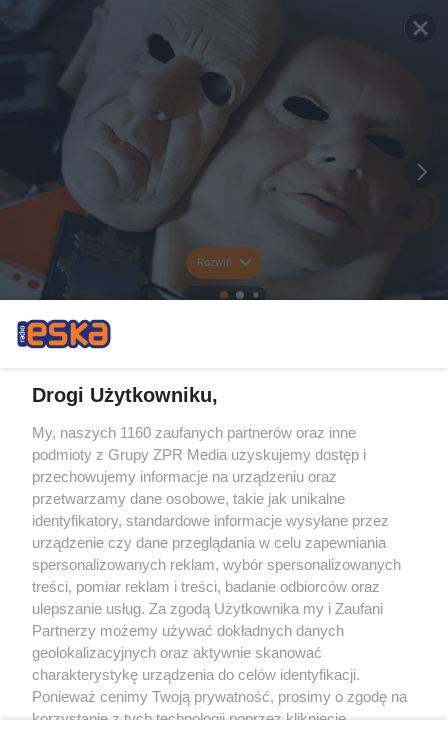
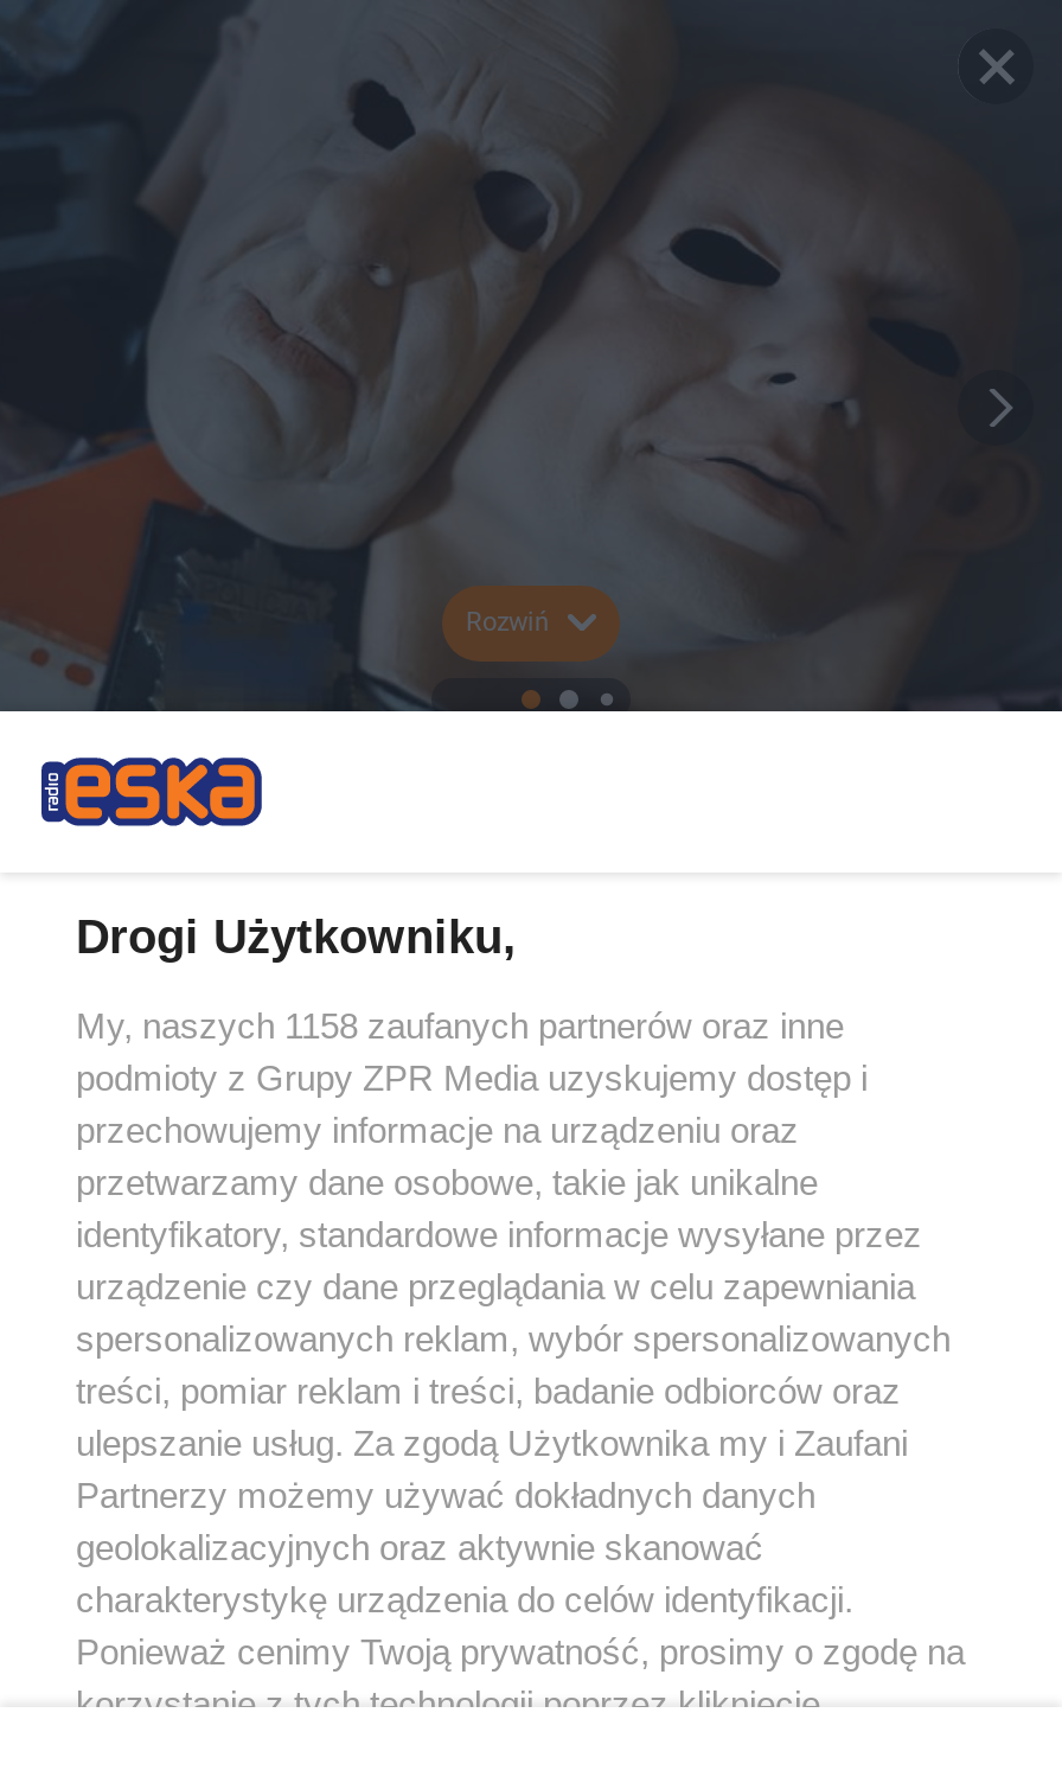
[32,424,356,441] My, naszych 1160 zaufanych partnerów oraz inne -> [76,1005,844,1046] My, naszych 1158 zaufanych partnerów oraz inne

